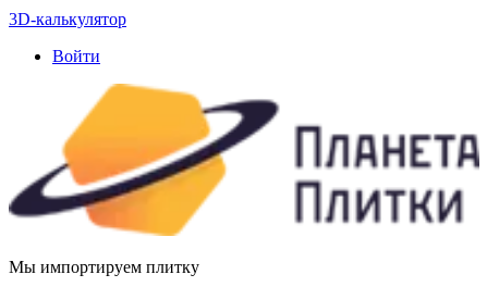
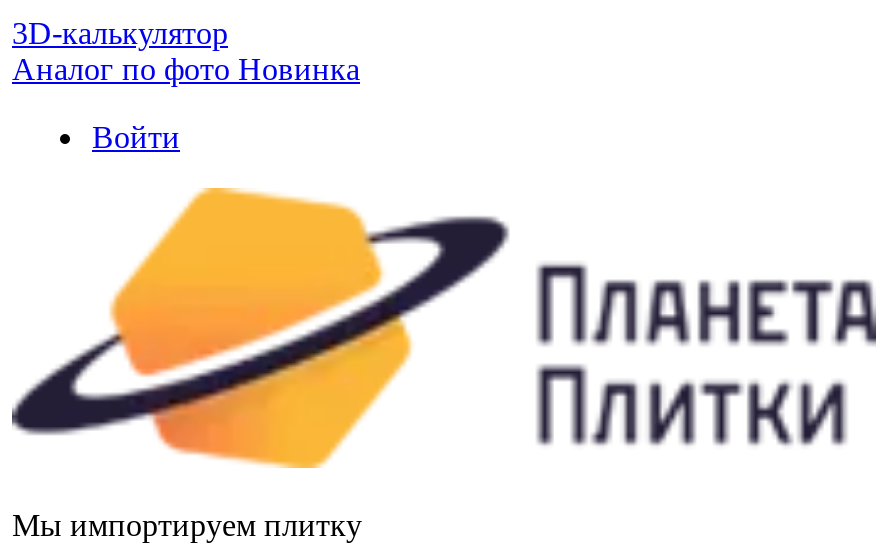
none -> [12,52,360,86] Аналог по фото Новинка

